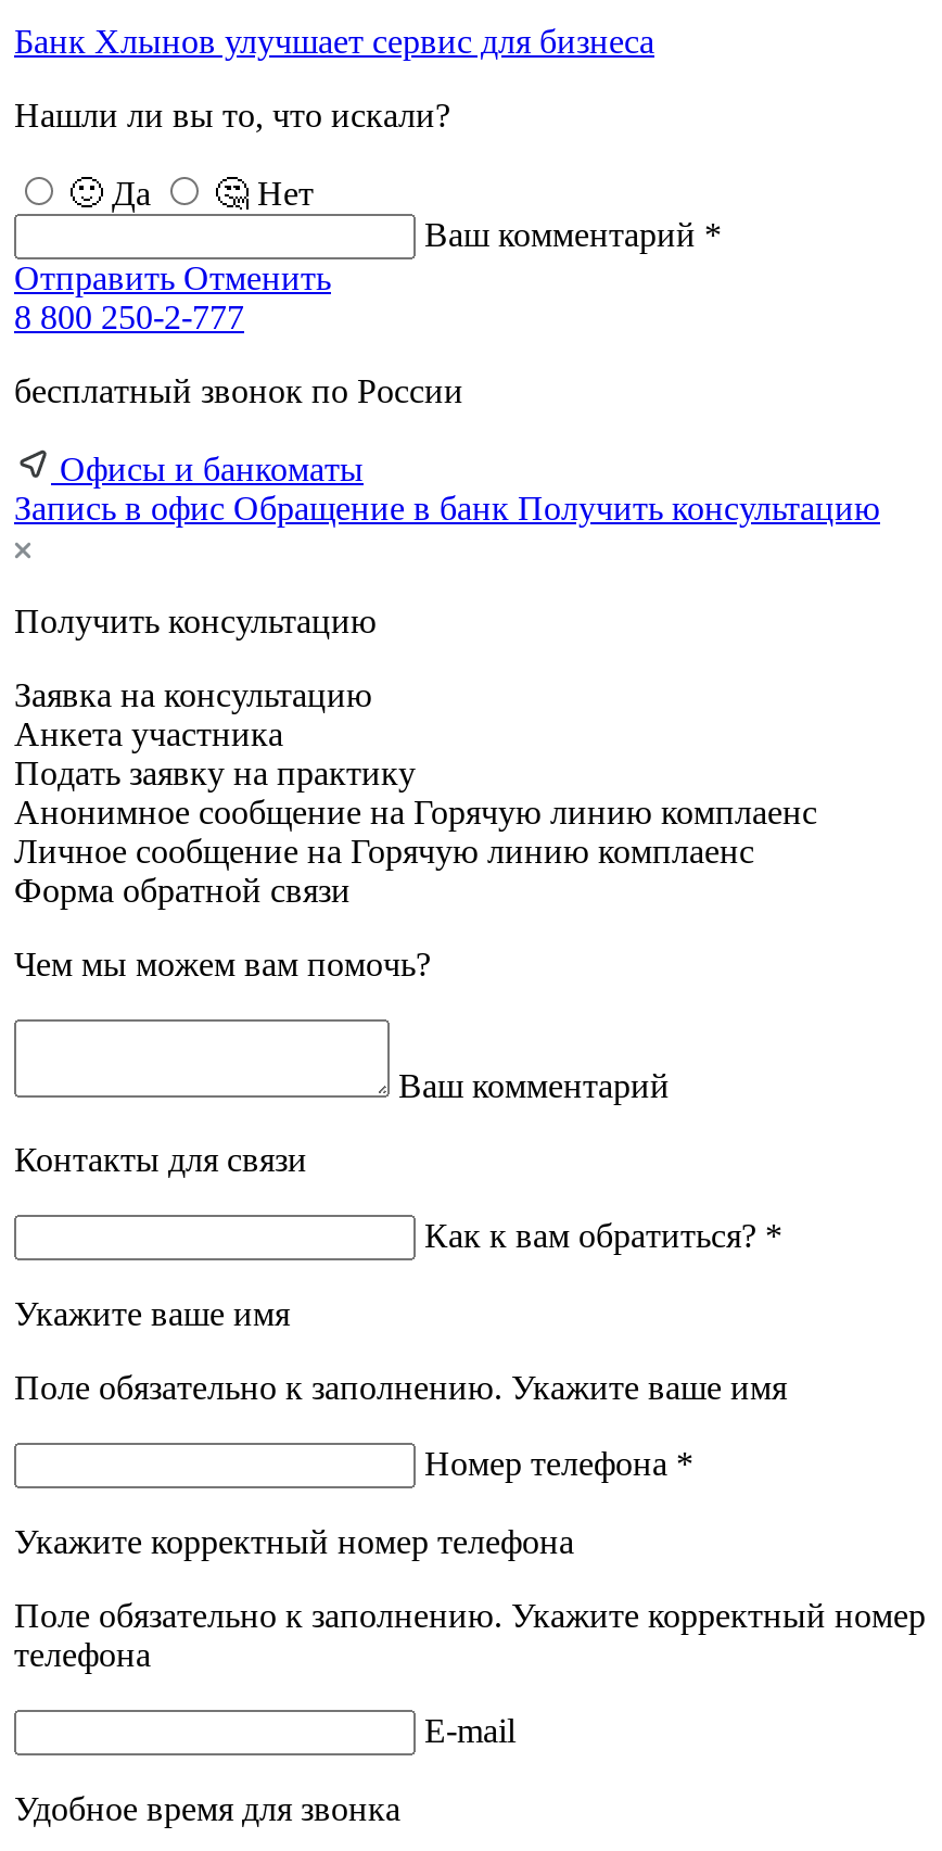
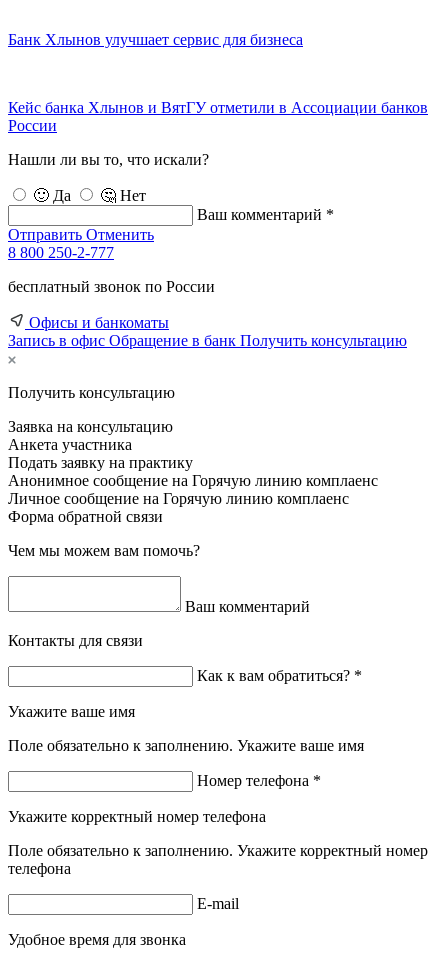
none -> [8,99,428,134] Кейс банка Хлынов и ВятГУ отметили в Ассоциации банков | России

